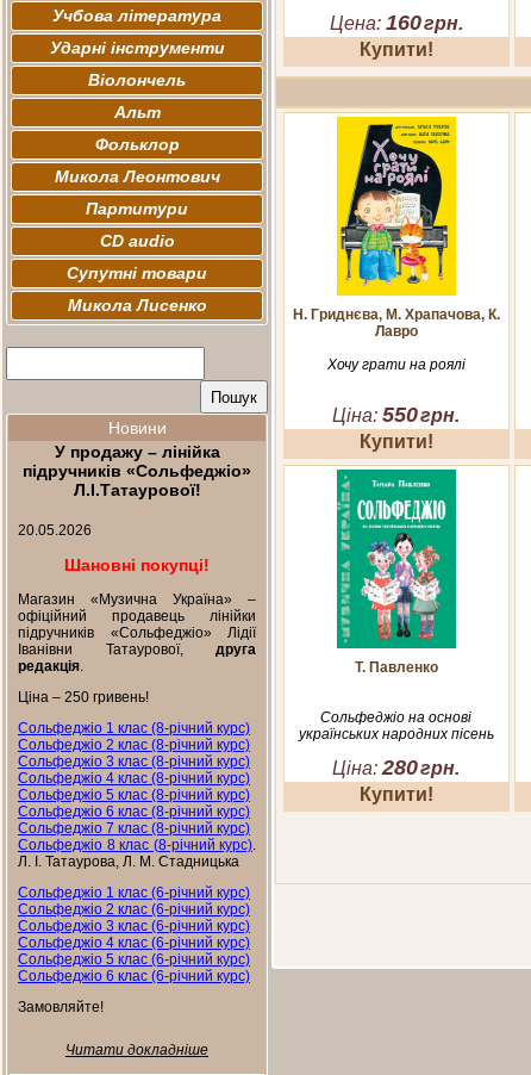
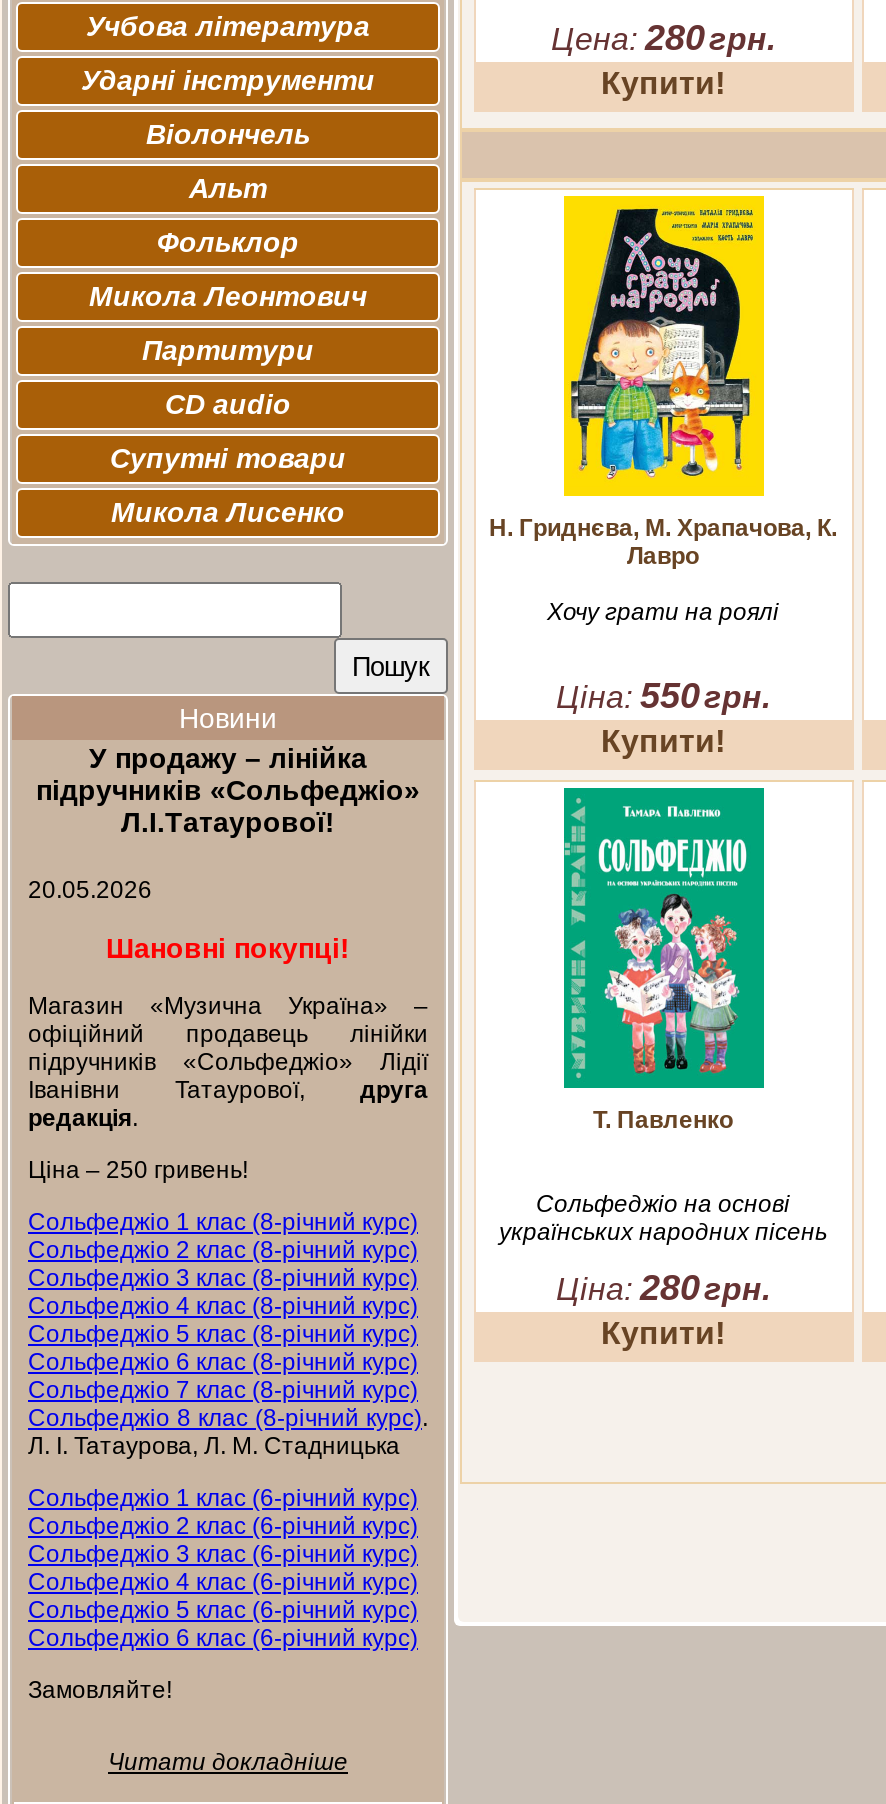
[329,11,463,35] Цена: 160 грн. -> [551,18,775,58] Цена: 280 грн.

